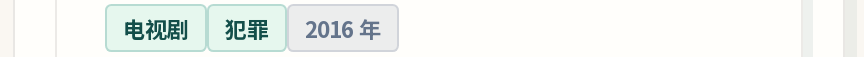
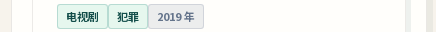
[123,12,381,44] 电视剧 犯罪 2016年 -> [66,8,195,24] 电视剧 犯罪 2019年

